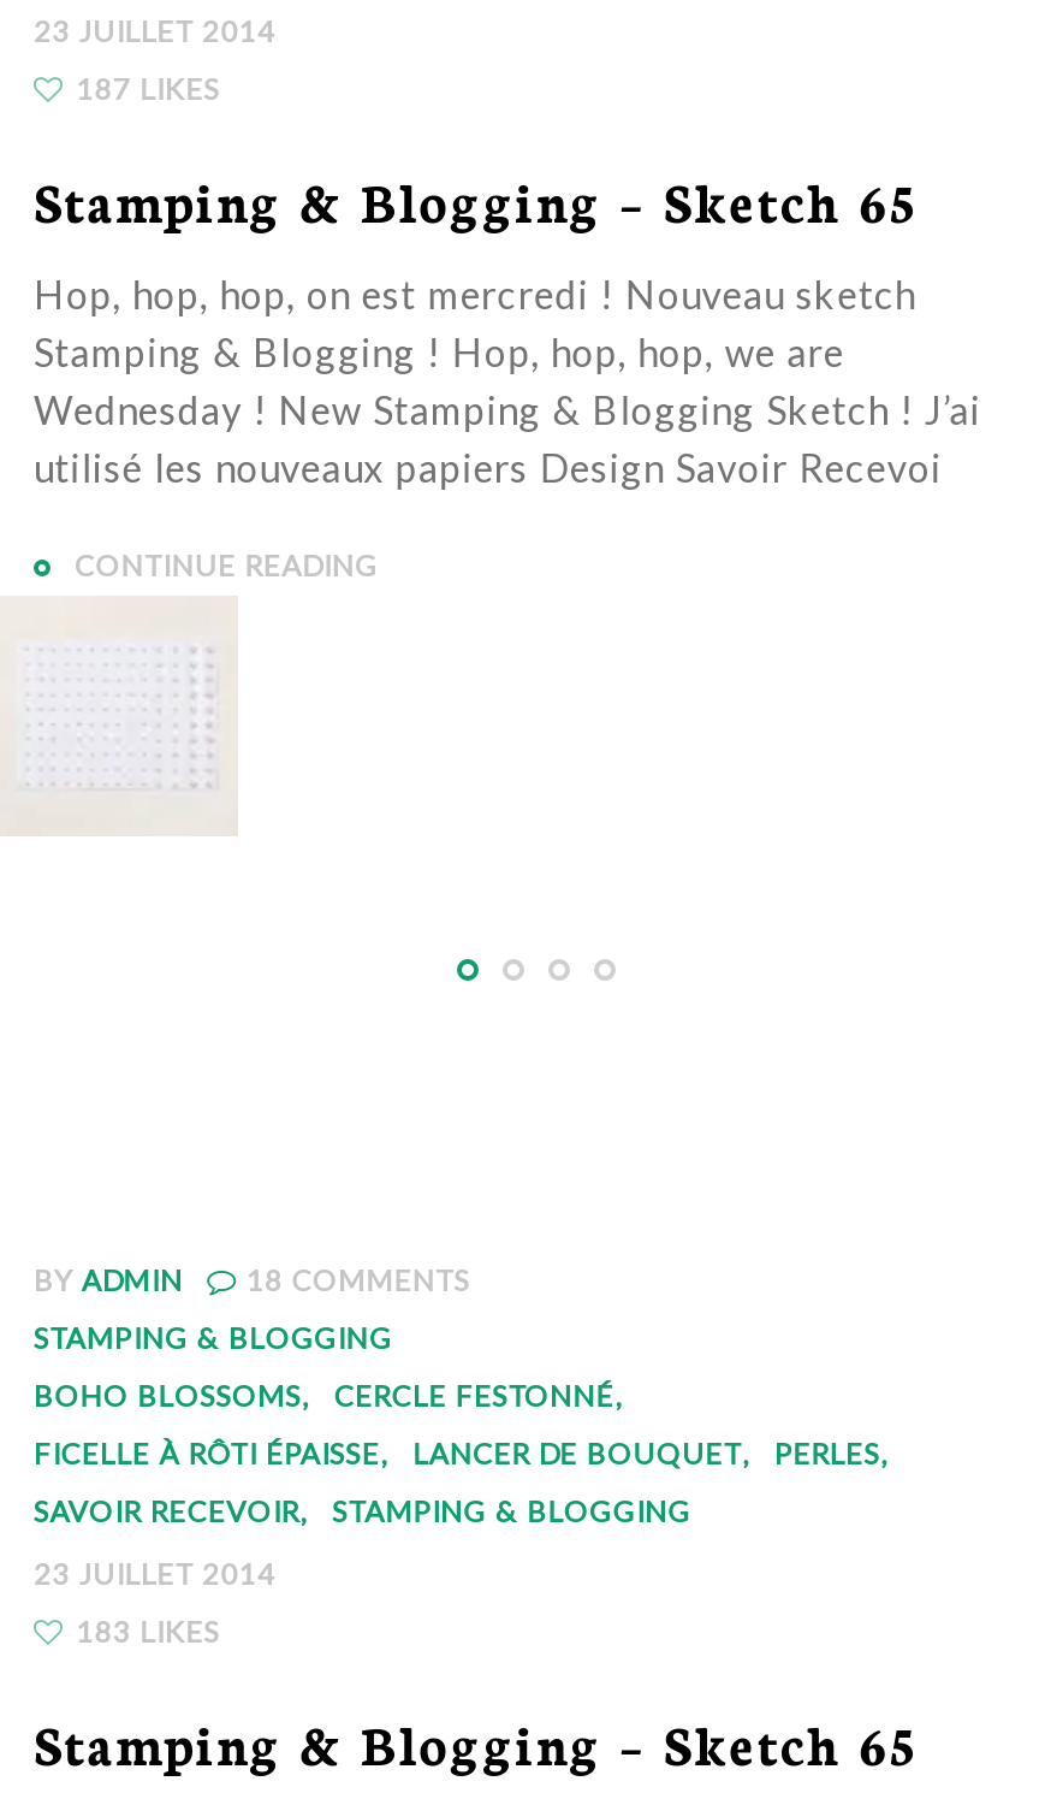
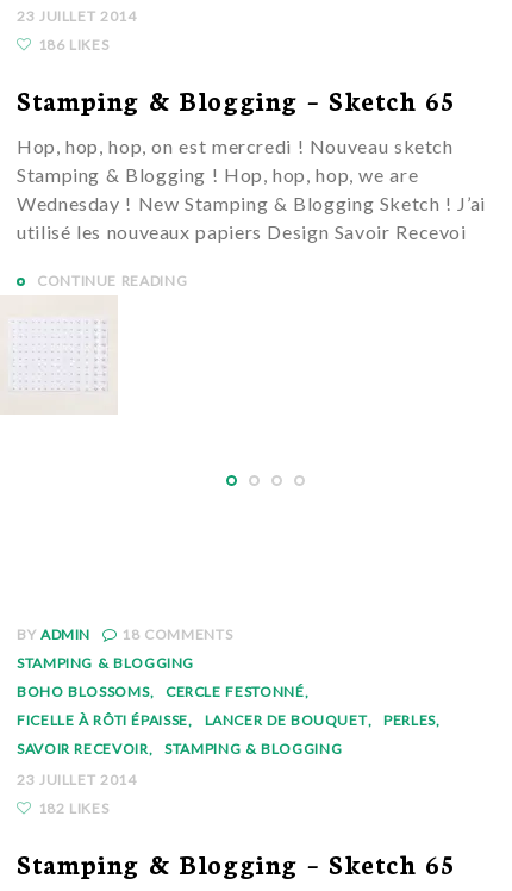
[76,70,220,106] 187 LIKES -> [38,36,109,54] 186 LIKES
[76,1612,220,1649] 183 LIKES -> [38,799,109,817] 182 LIKES

